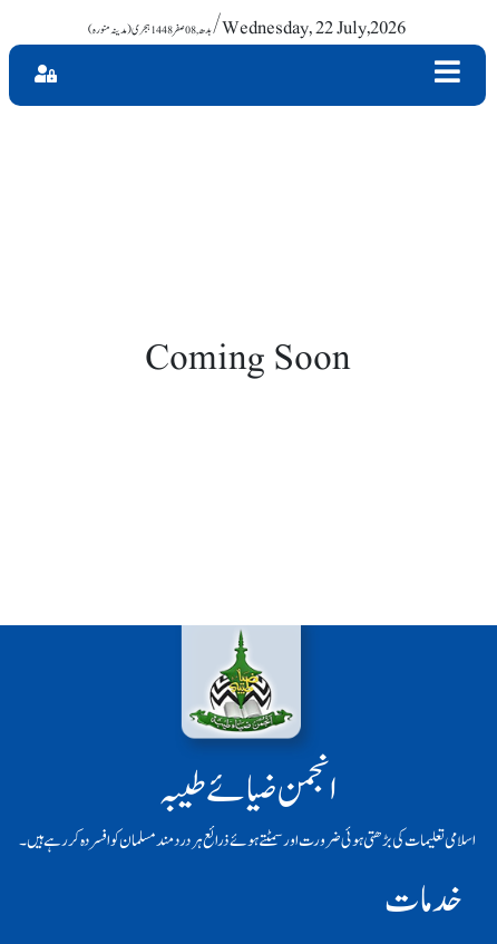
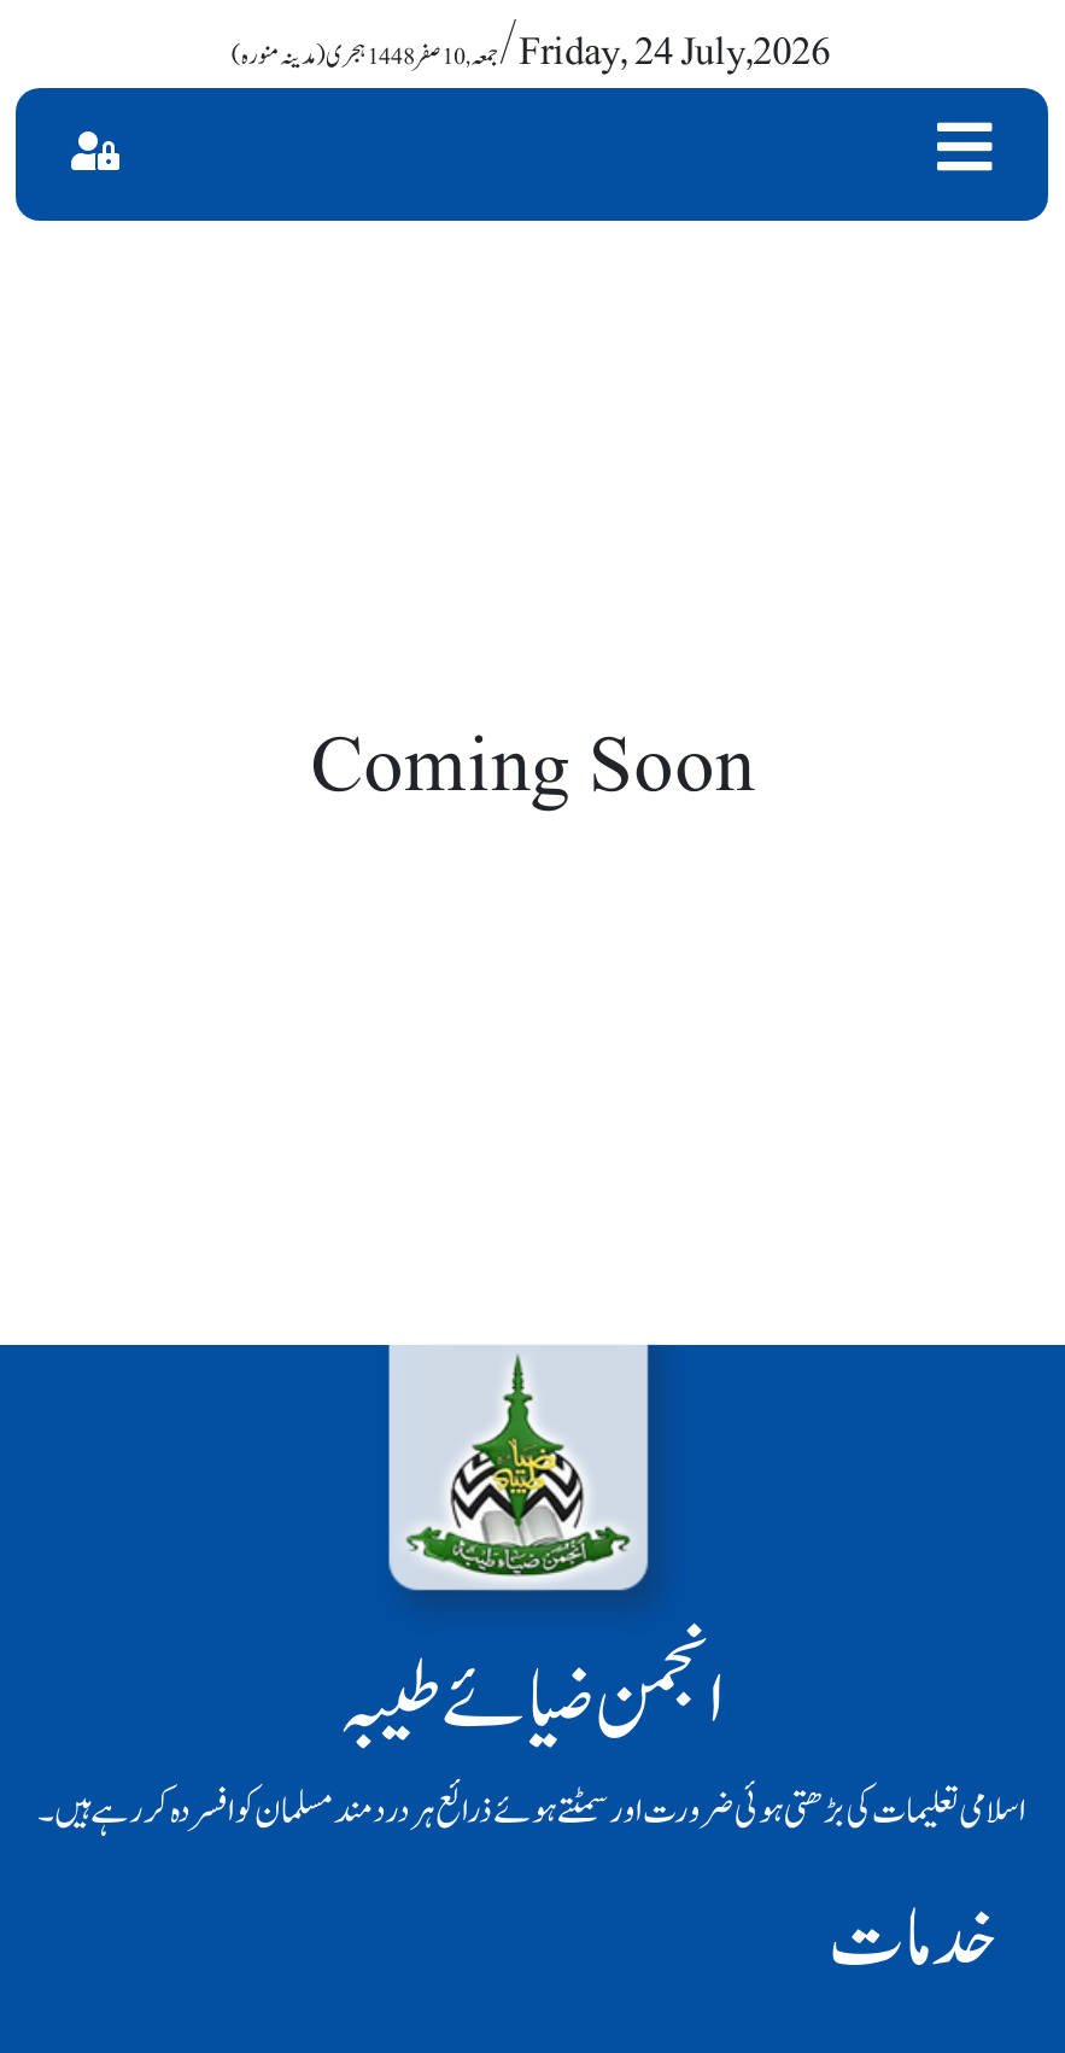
[212,12,407,43] / Wednesday, 22 July,2026 -> [497,18,832,86] / Friday, 24 July,2026

